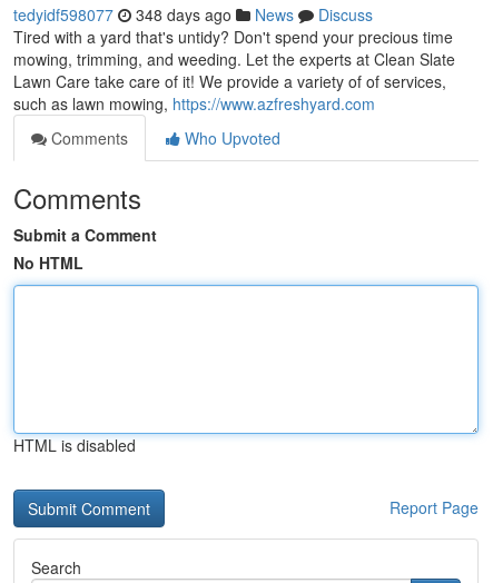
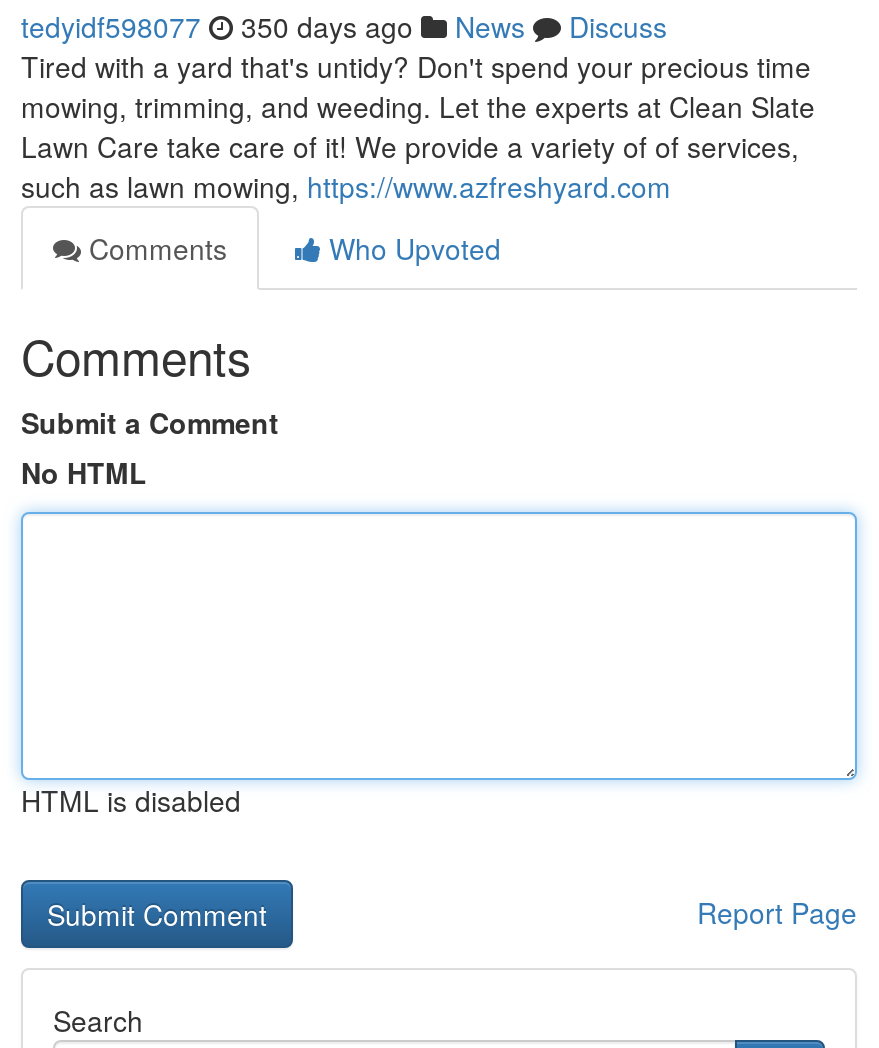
[13,3,373,26] tedyidf598077 348 days ago News Discuss -> [21,6,667,46] tedyidf598077 350 days ago News Discuss

